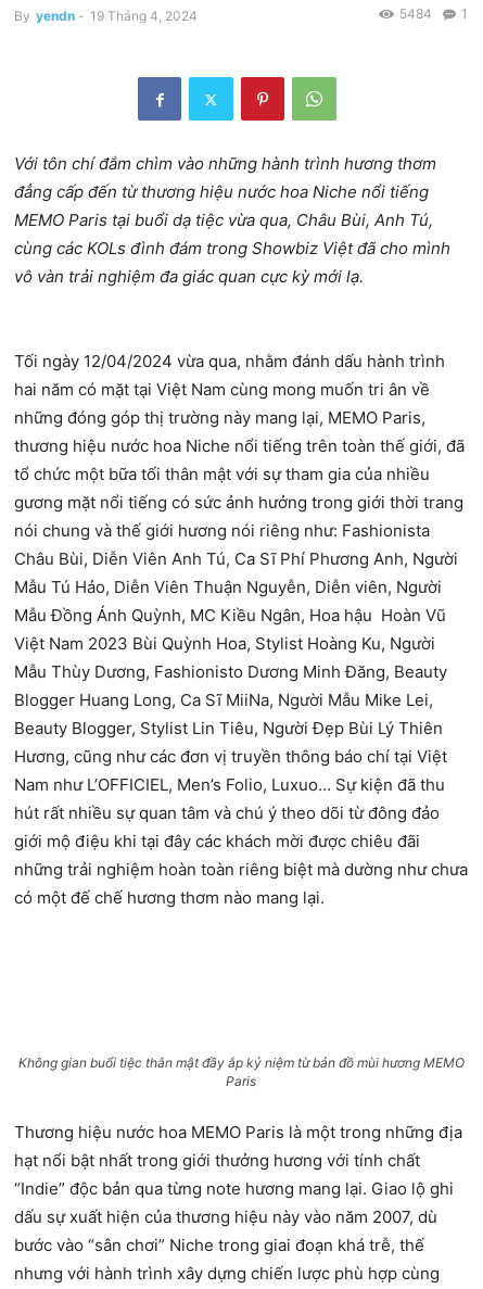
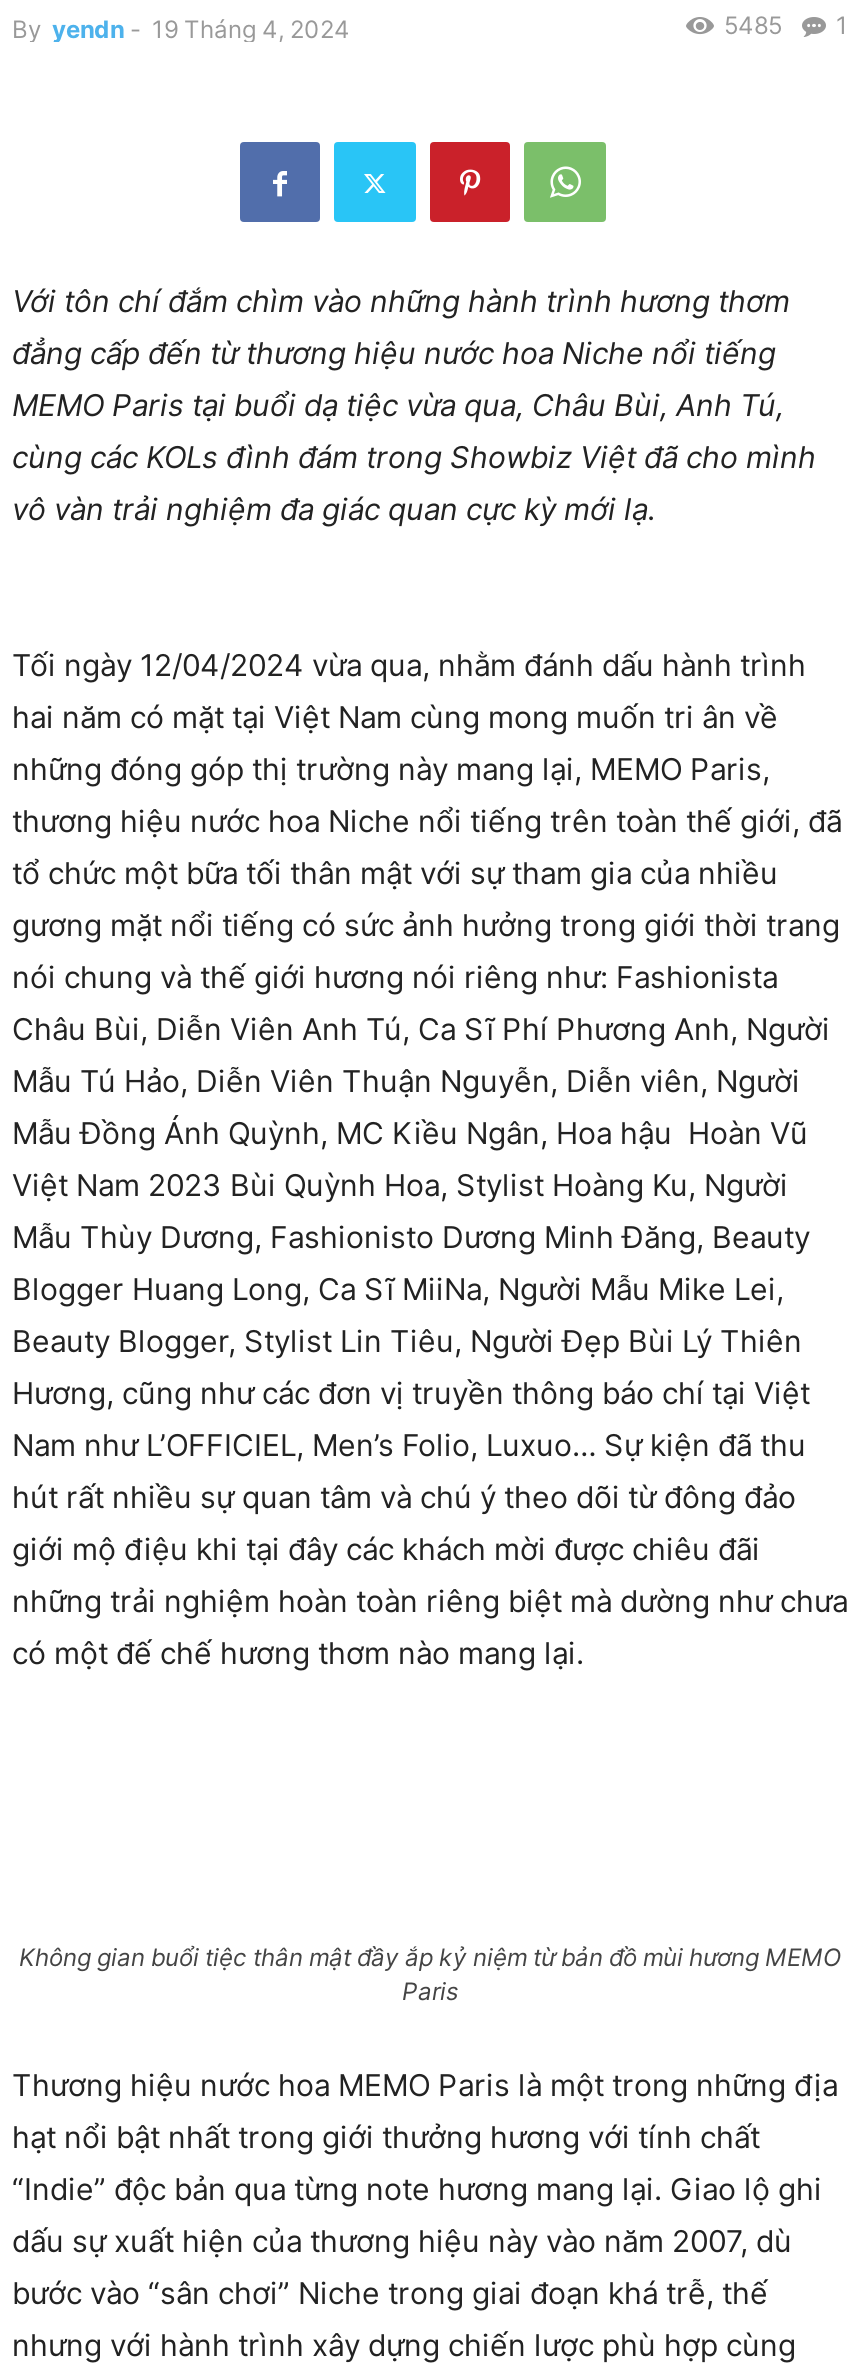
[399,5,468,22] 5484 1 -> [724,10,848,40] 5485 1

